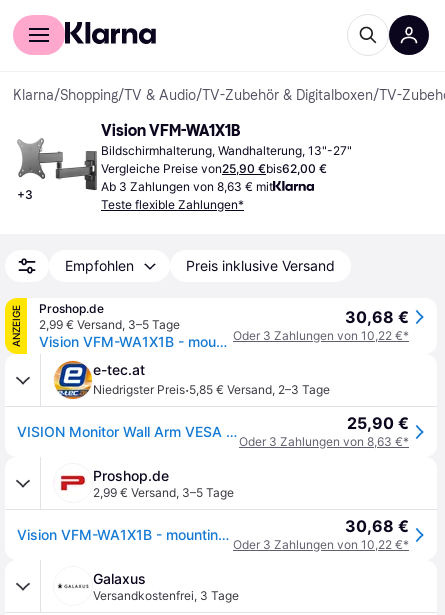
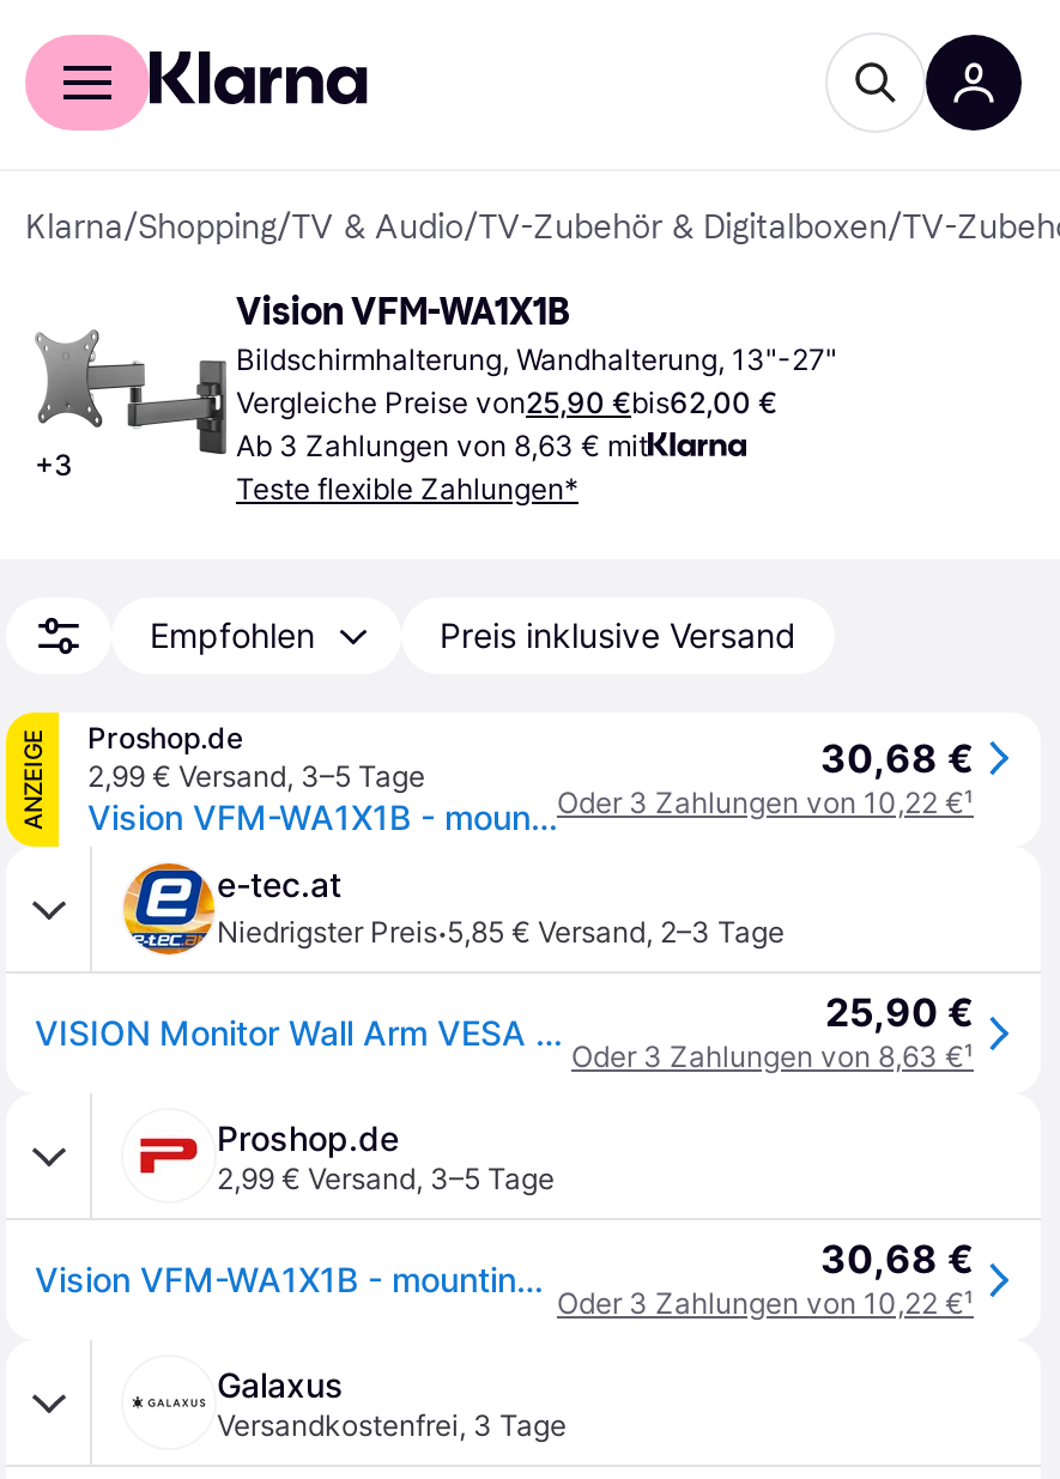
[233,328,409,343] Oder 3 Zahlungen von 10,22 €* -> [557,784,974,820] Oder 3 Zahlungen von 10,22 €¹
[239,434,409,449] Oder 3 Zahlungen von 8,63 €* -> [571,1038,974,1074] Oder 3 Zahlungen von 8,63 €¹
[233,537,409,552] Oder 3 Zahlungen von 10,22 €* -> [557,1285,974,1321] Oder 3 Zahlungen von 10,22 €¹

